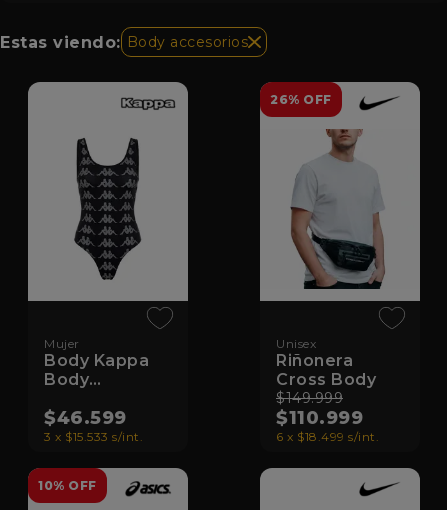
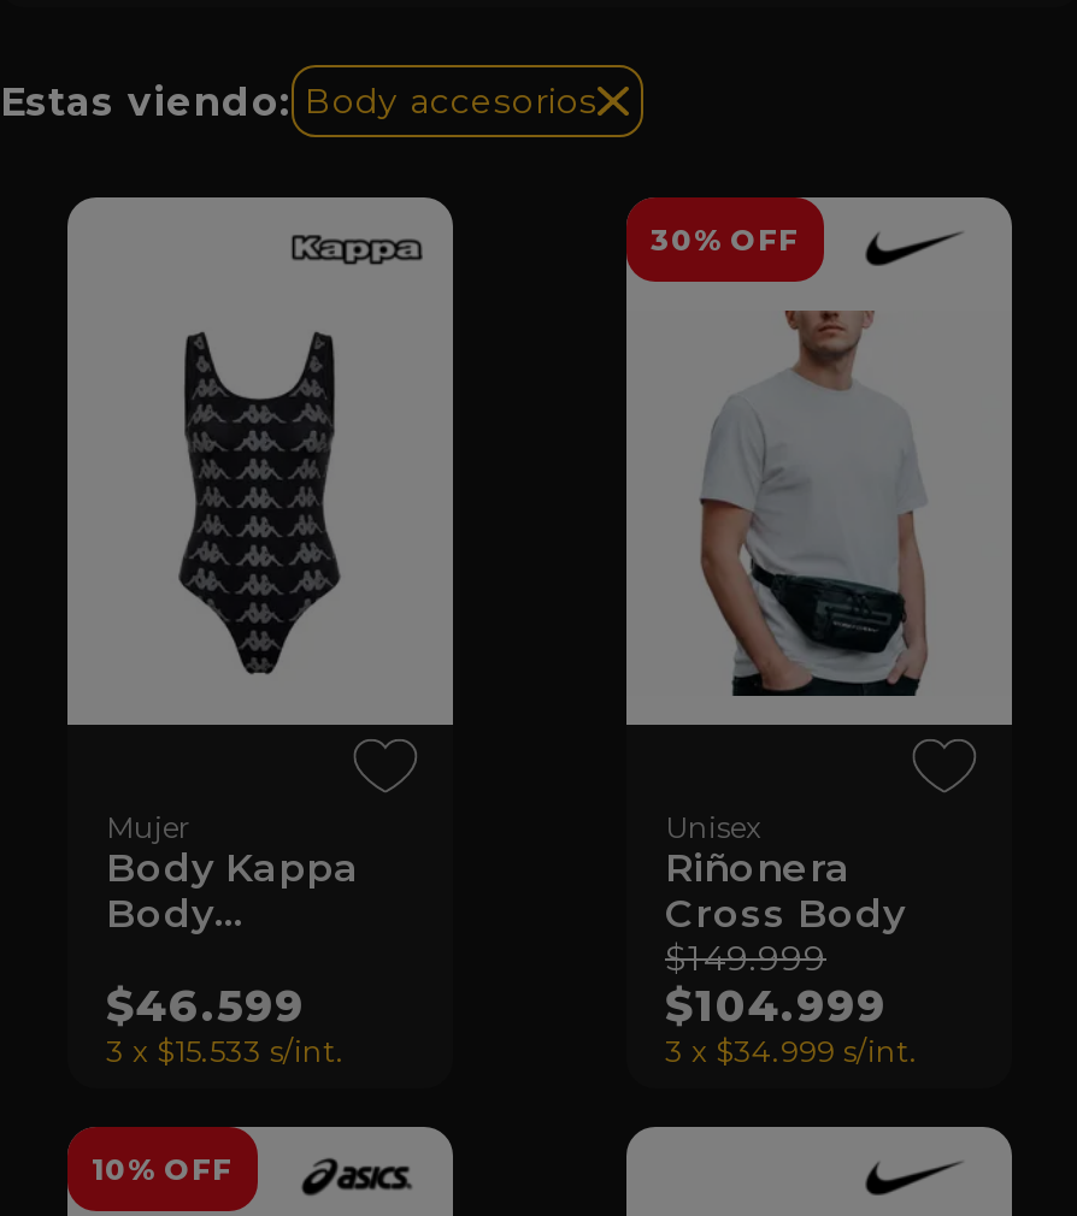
[270,92,331,107] 26% OFF -> [651,222,799,258] 30% OFF
[276,407,363,429] $110.999 -> [665,979,887,1032] $104.999
[276,429,379,444] 6 x $18.499 s/int. -> [665,1032,918,1068] 3 x $34.999 s/int.

